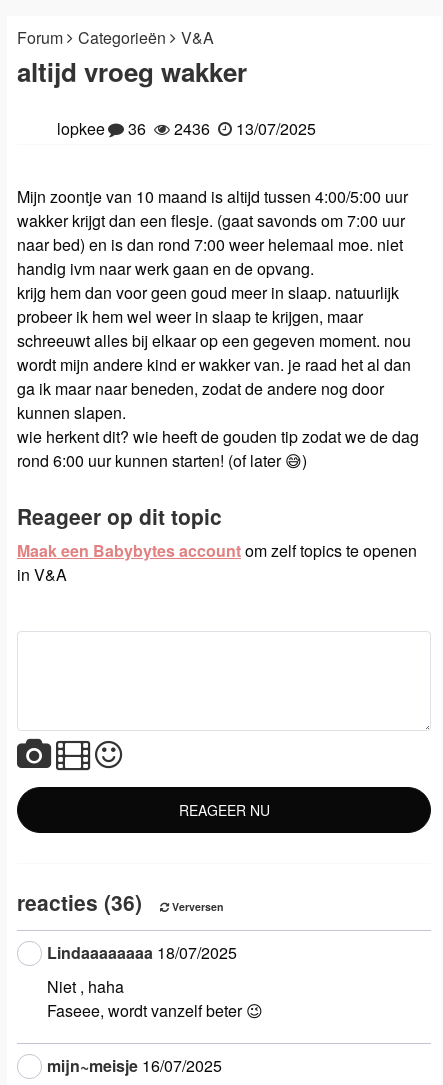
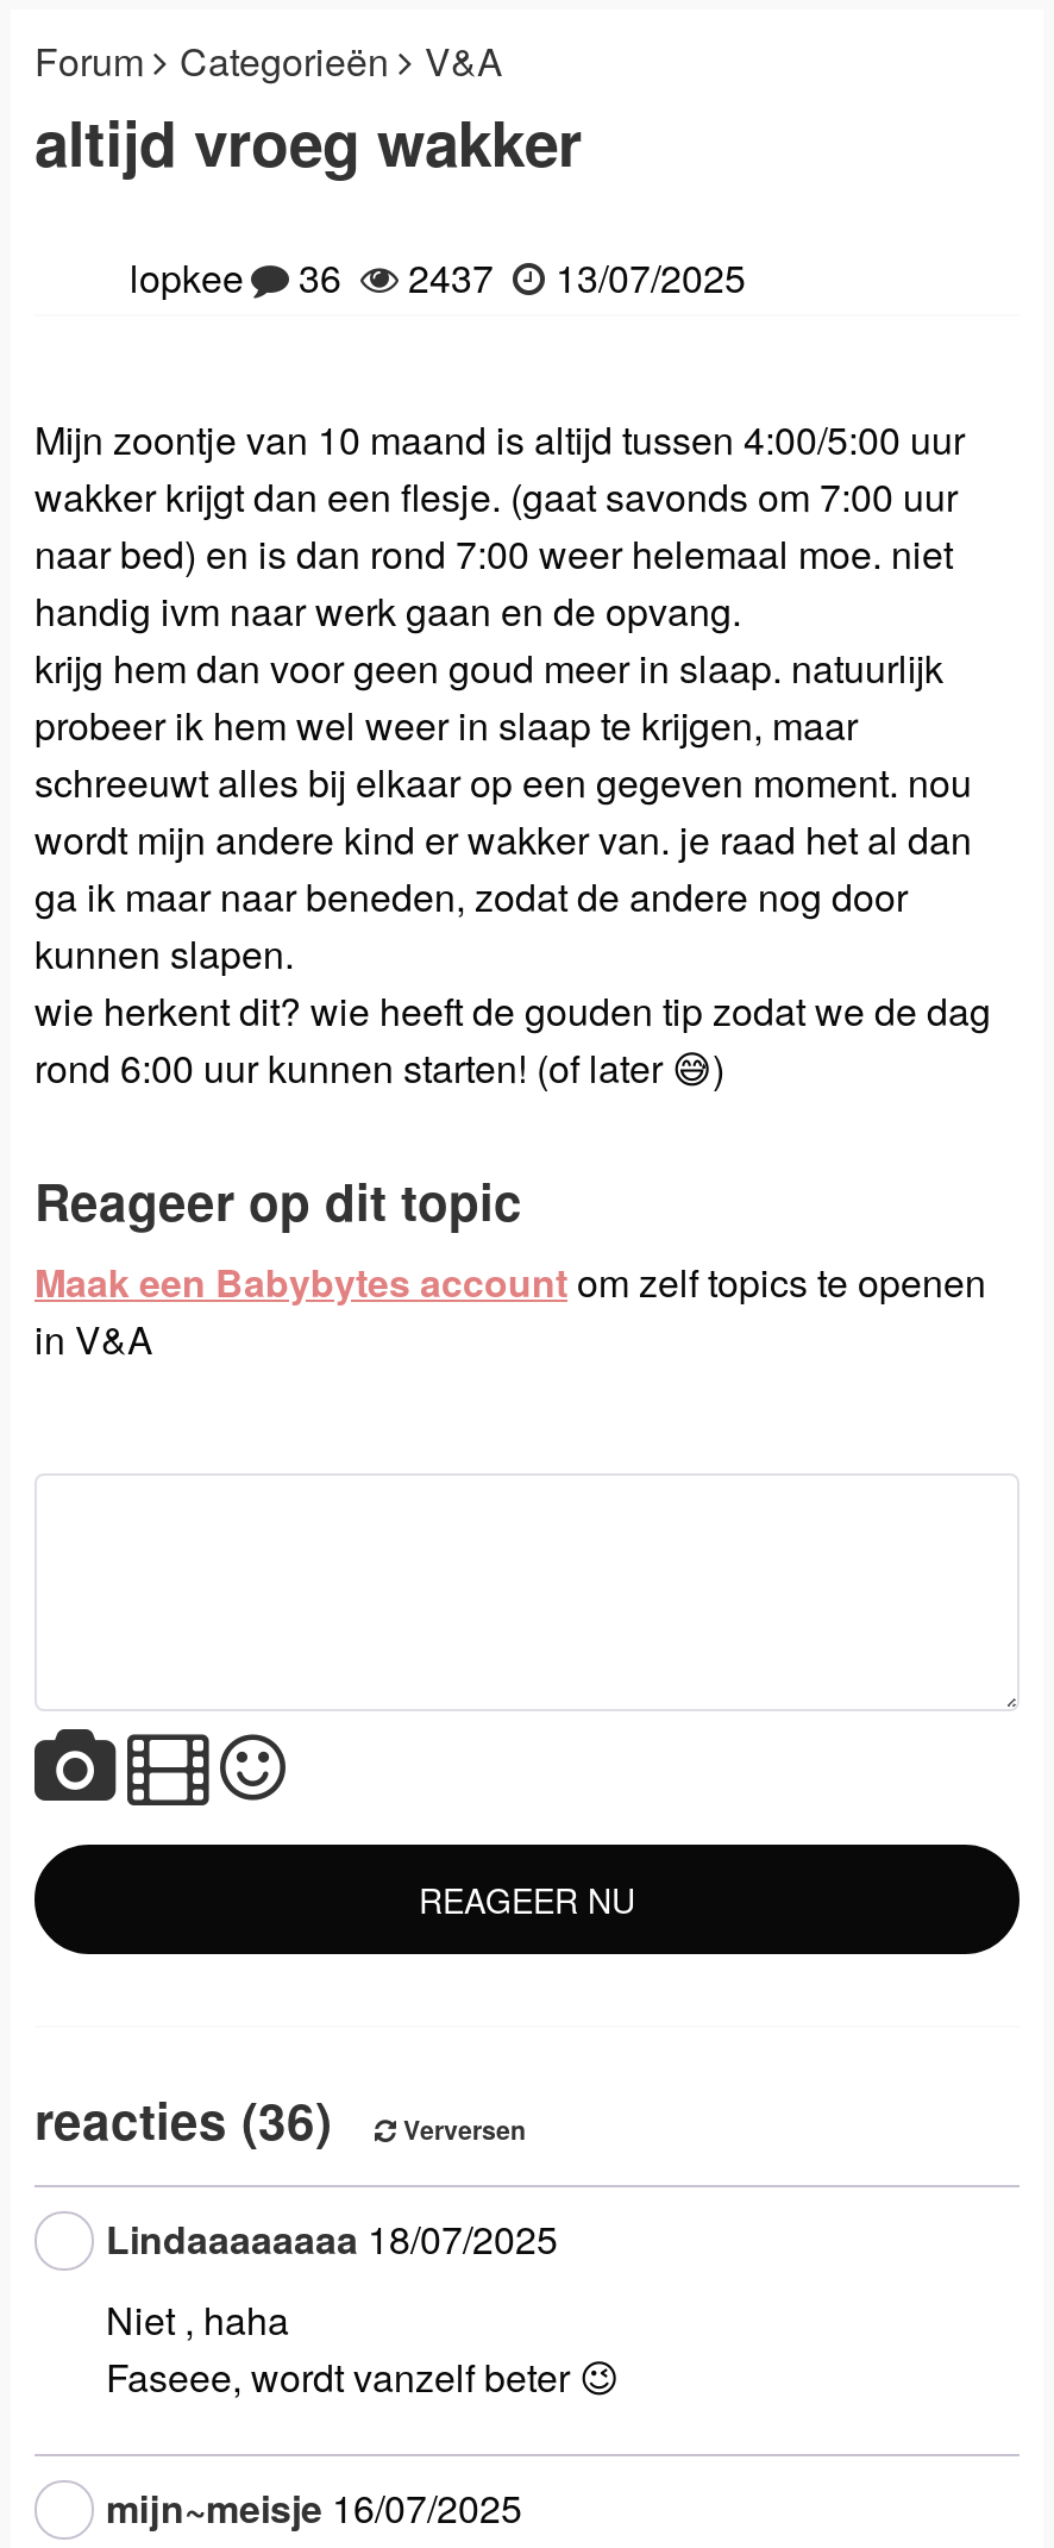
[57,117,316,140] lopkee 36 2436 13/07/2025 -> [130,250,746,305] lopkee 36 2437 13/07/2025

